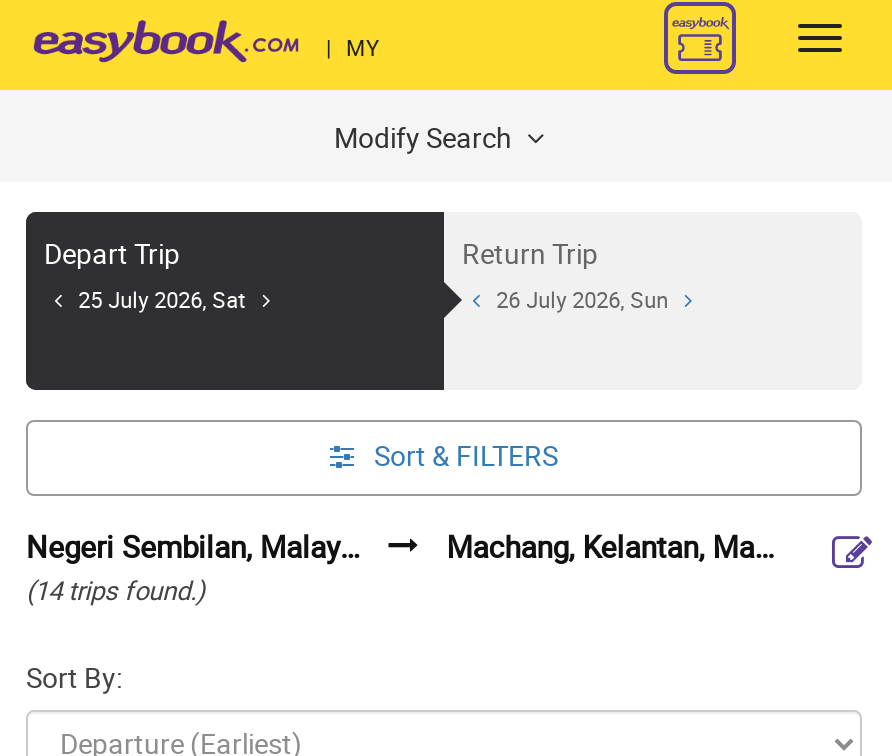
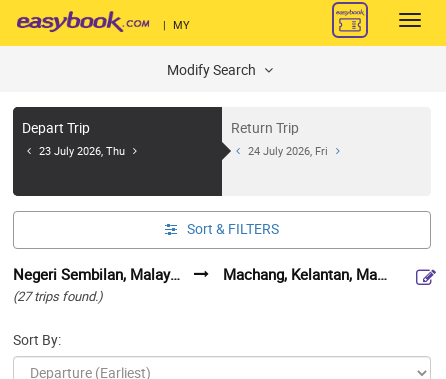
[78,288,246,314] 25 July 2026, Sat -> [39,145,125,158] 23 July 2026, Thu
[496,288,668,314] 26 July 2026, Sun -> [248,145,328,158] 24 July 2026, Fri
[26,576,206,606] (14 trips found.) -> [13,289,103,304] (27 trips found.)

